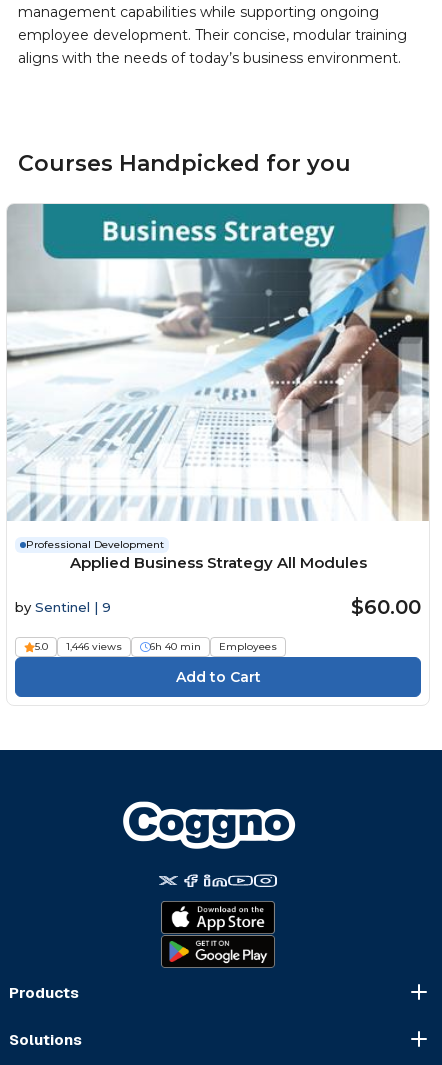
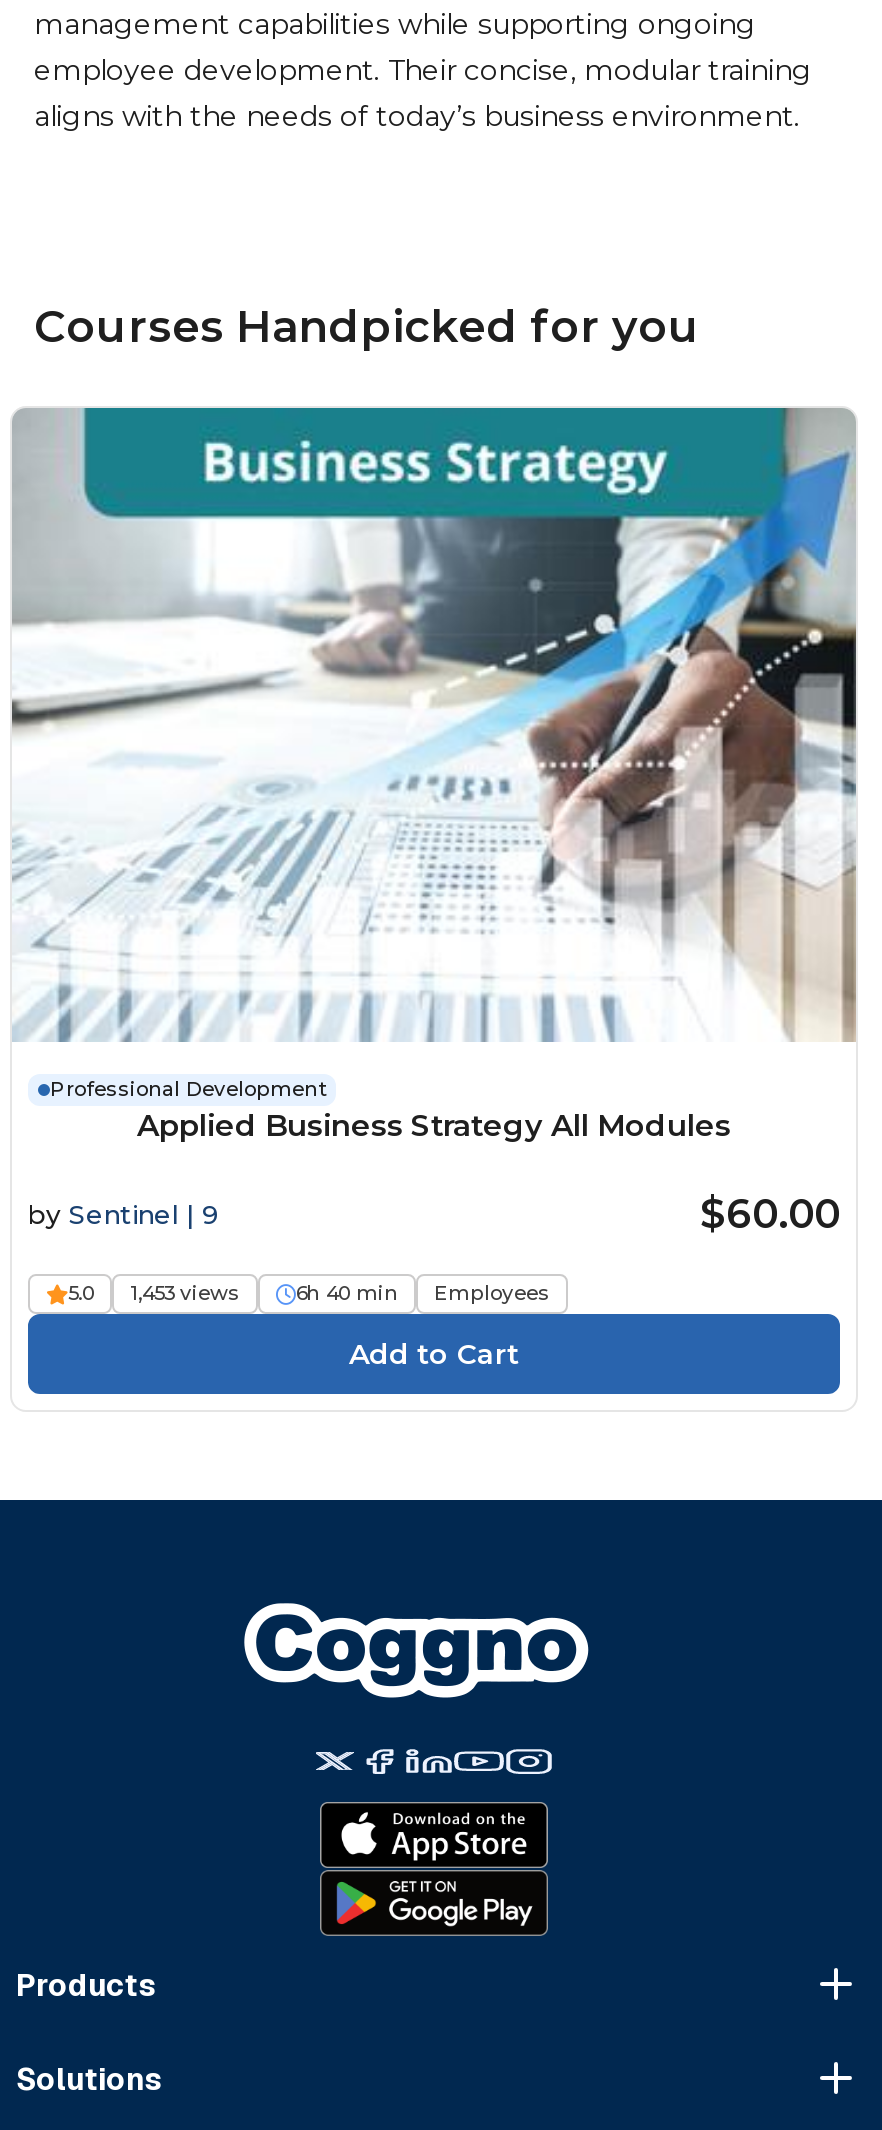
[35,639,122,652] 5.0 1,446 views -> [68,1279,240,1305] 5.0 1,453 views

